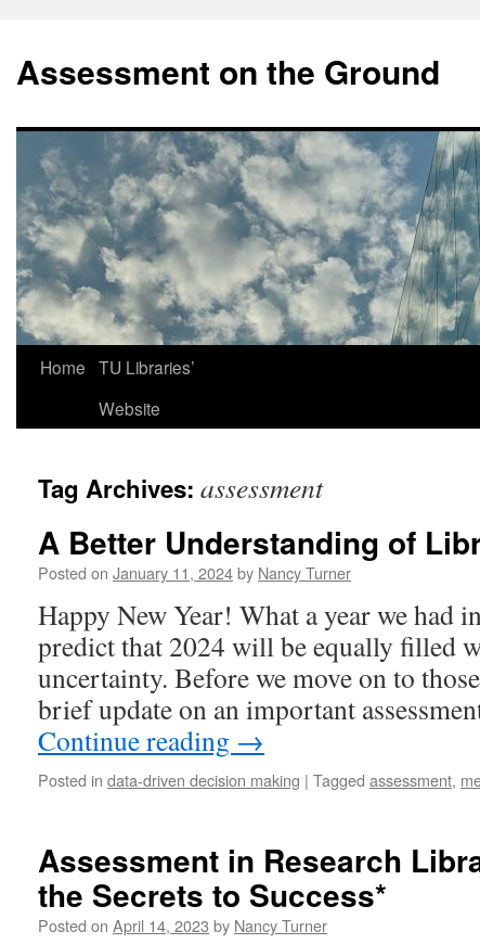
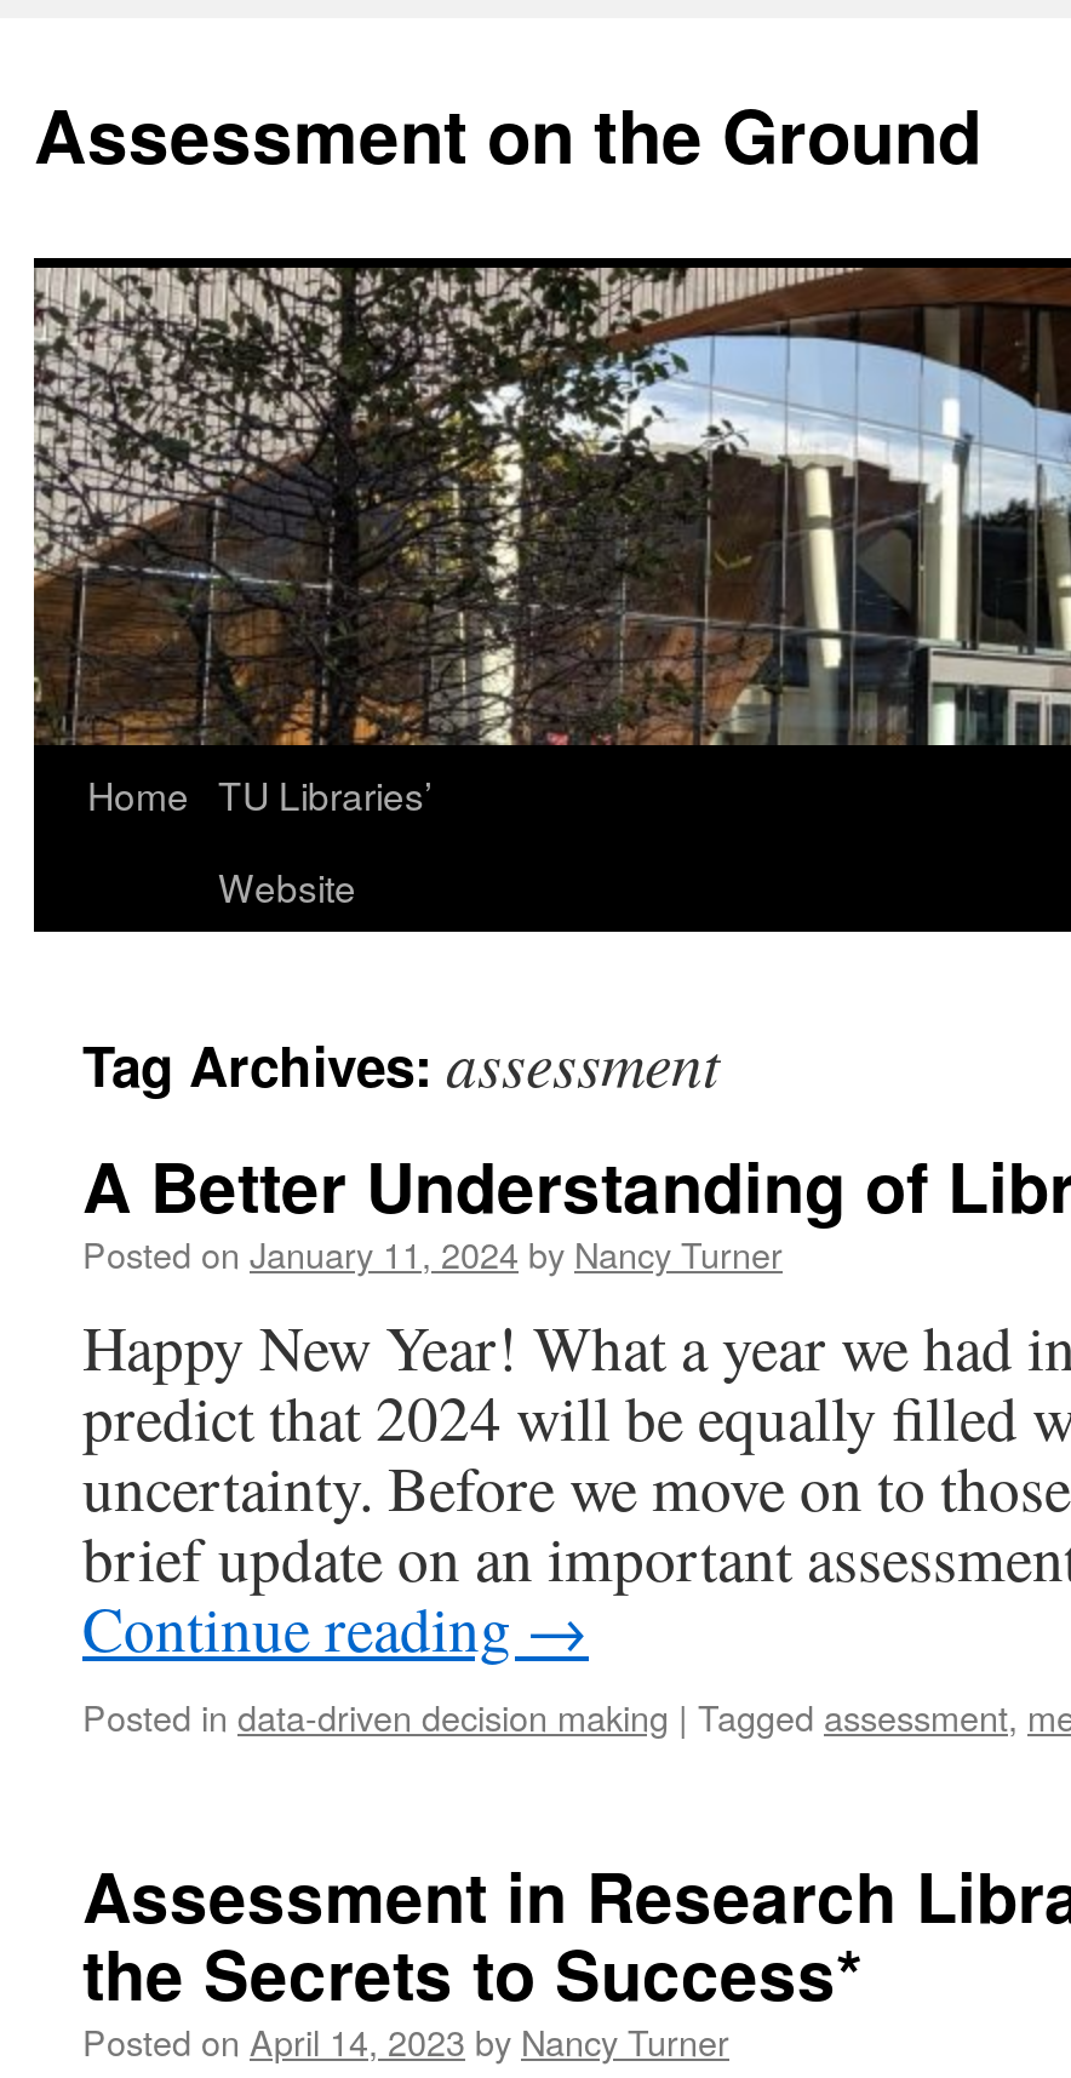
[15,130,477,346] [image] -> [31,265,1064,748] [image]

